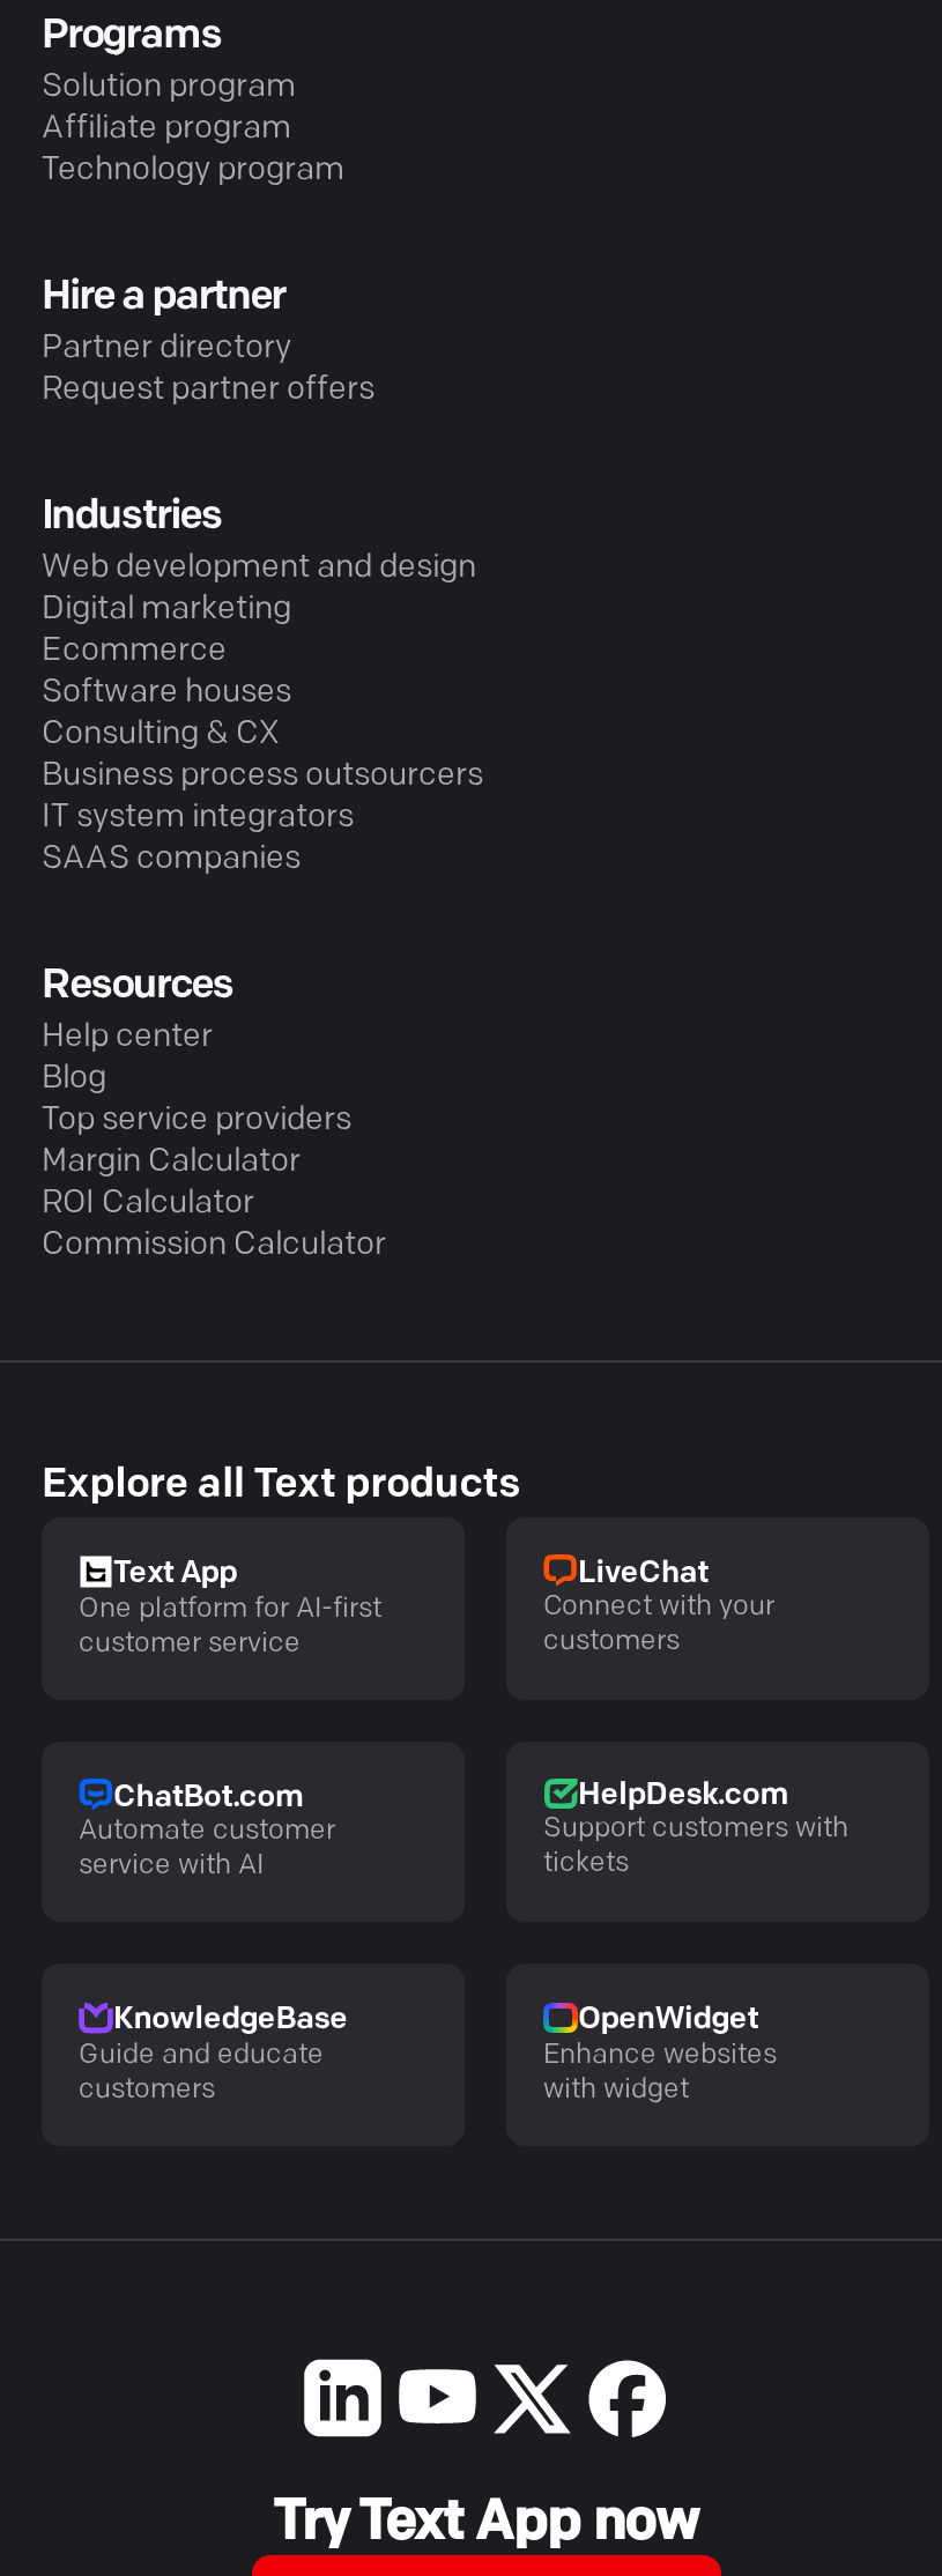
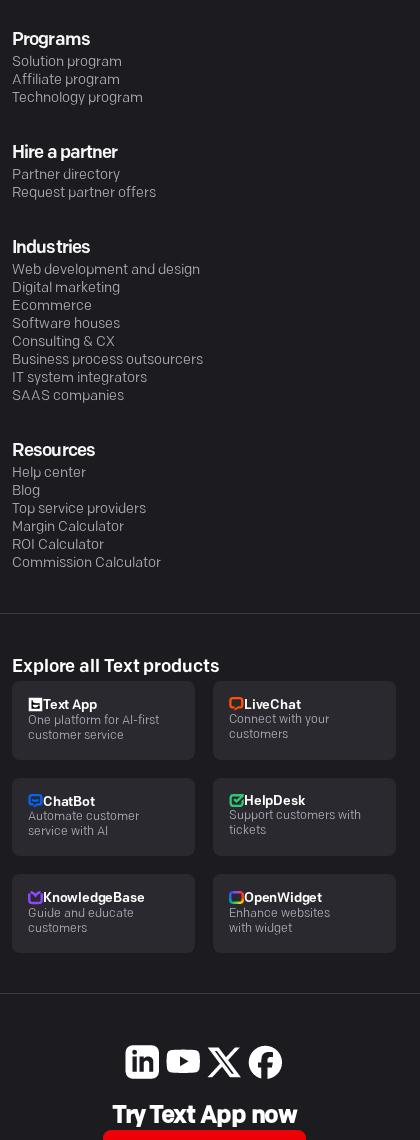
[113,1782,302,1812] ChatBot.com -> [43,796,95,809] ChatBot
[578,1780,787,1810] HelpDesk.com -> [244,795,304,808] HelpDesk

